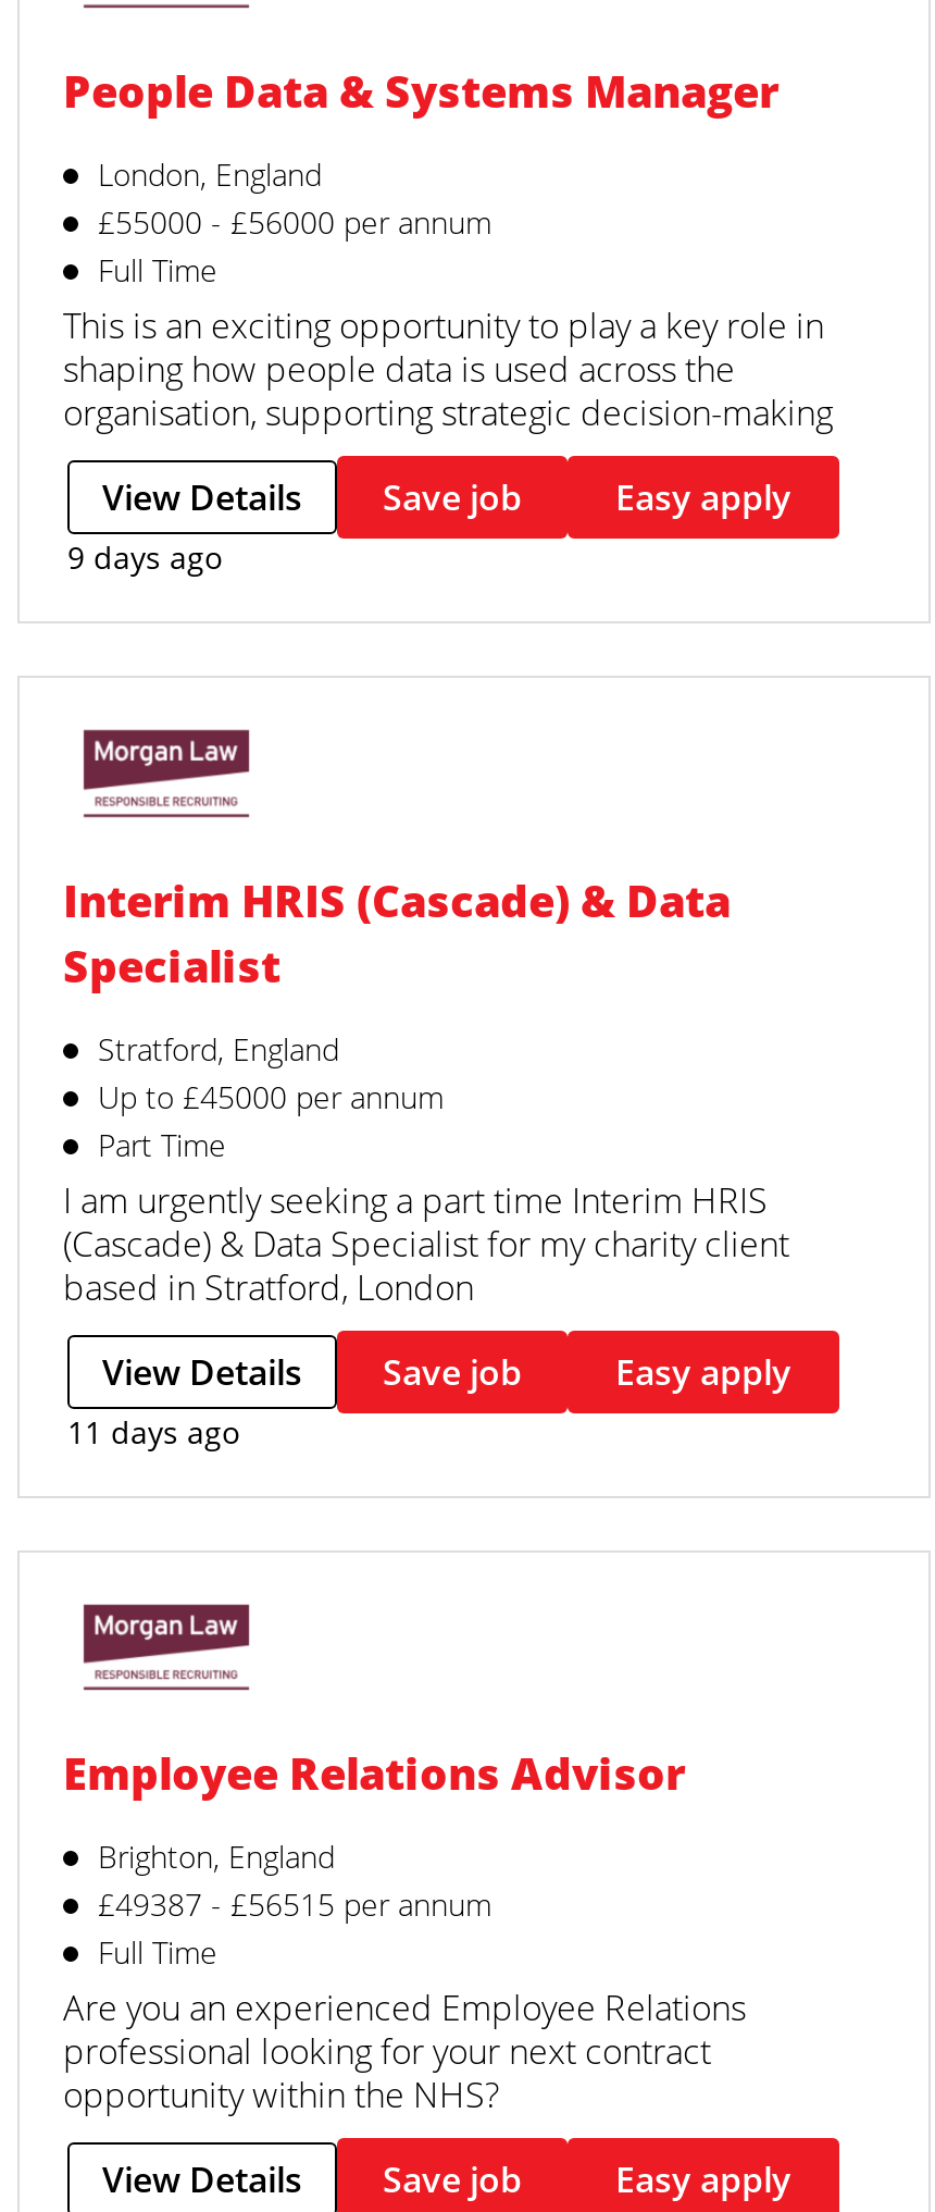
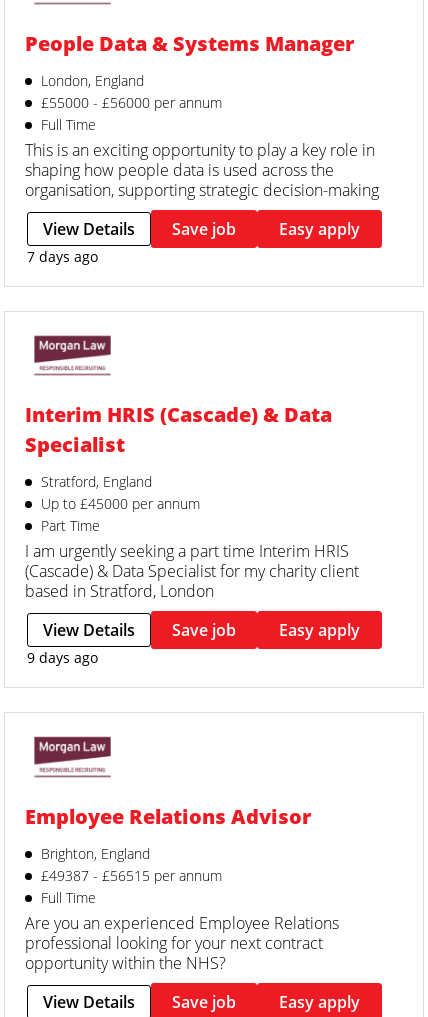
[67,537,222,578] 9 days ago -> [27,247,98,266] 7 days ago
[67,1410,239,1451] 11 days ago -> [27,648,98,667] 9 days ago

